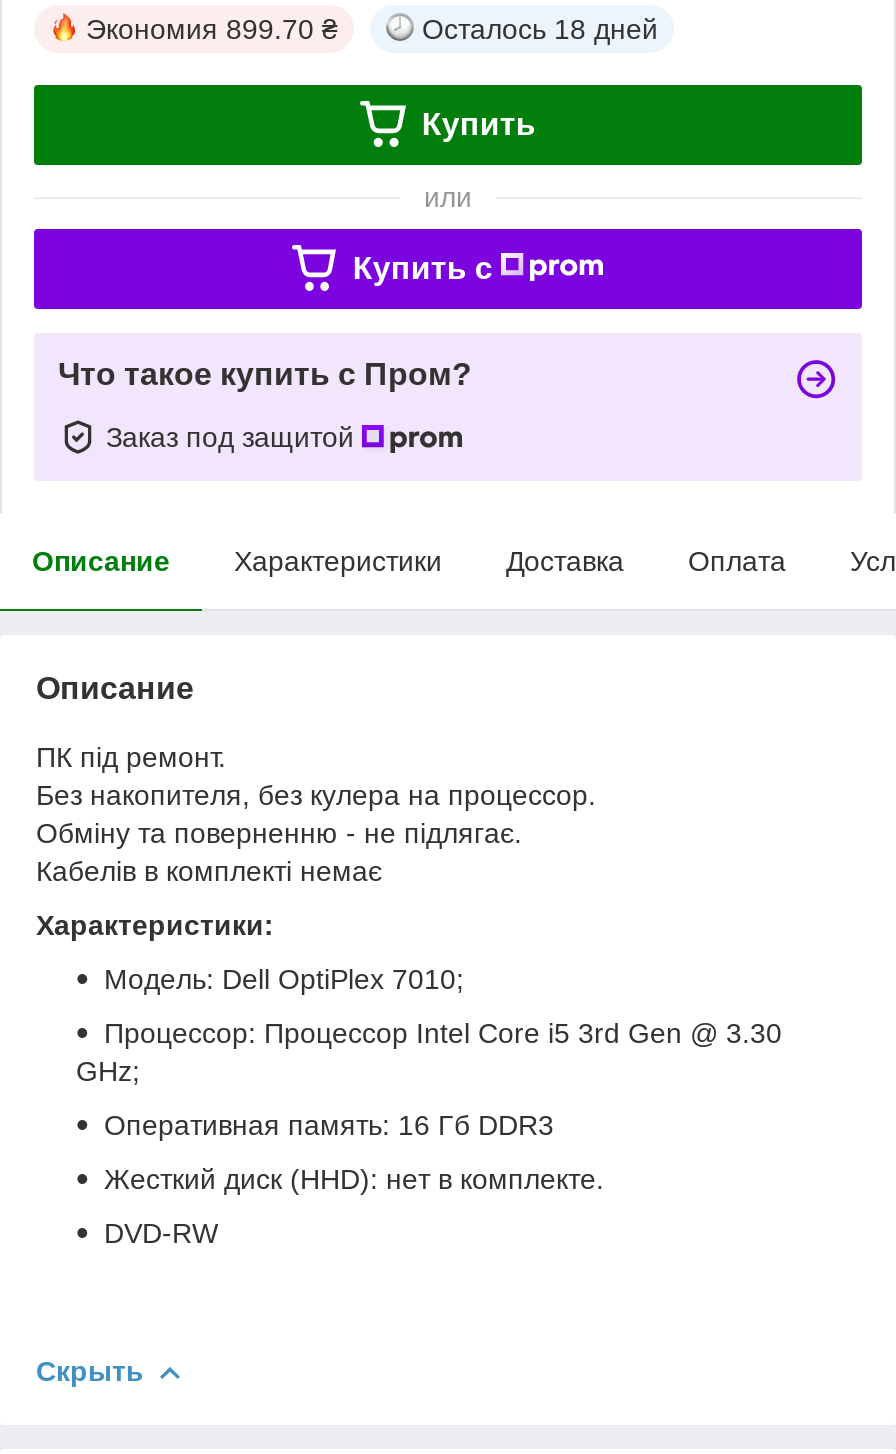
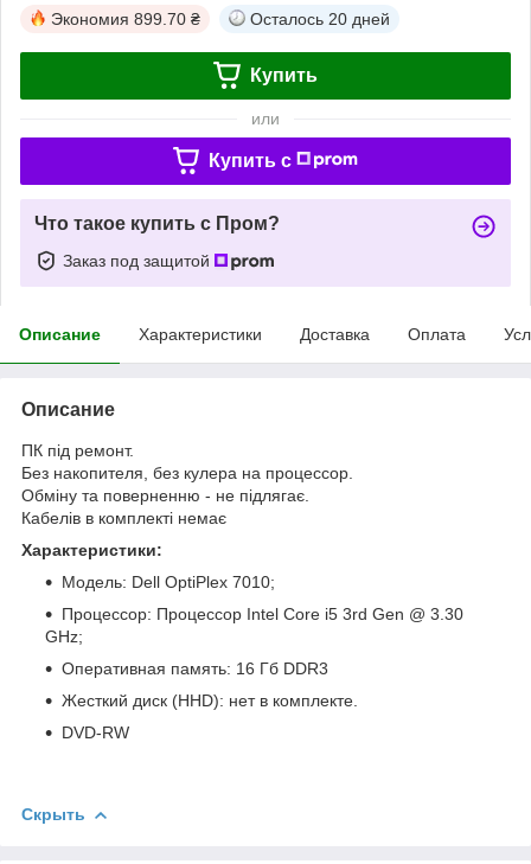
[422,13,658,45] Осталось 18 дней -> [250,9,390,28] Осталось 20 дней

